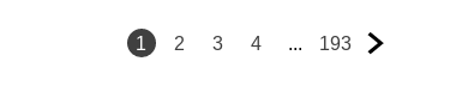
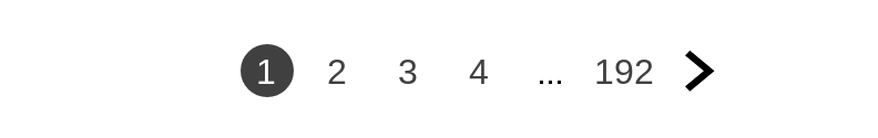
[319,33,351,53] 193 -> [594,52,654,89] 192

